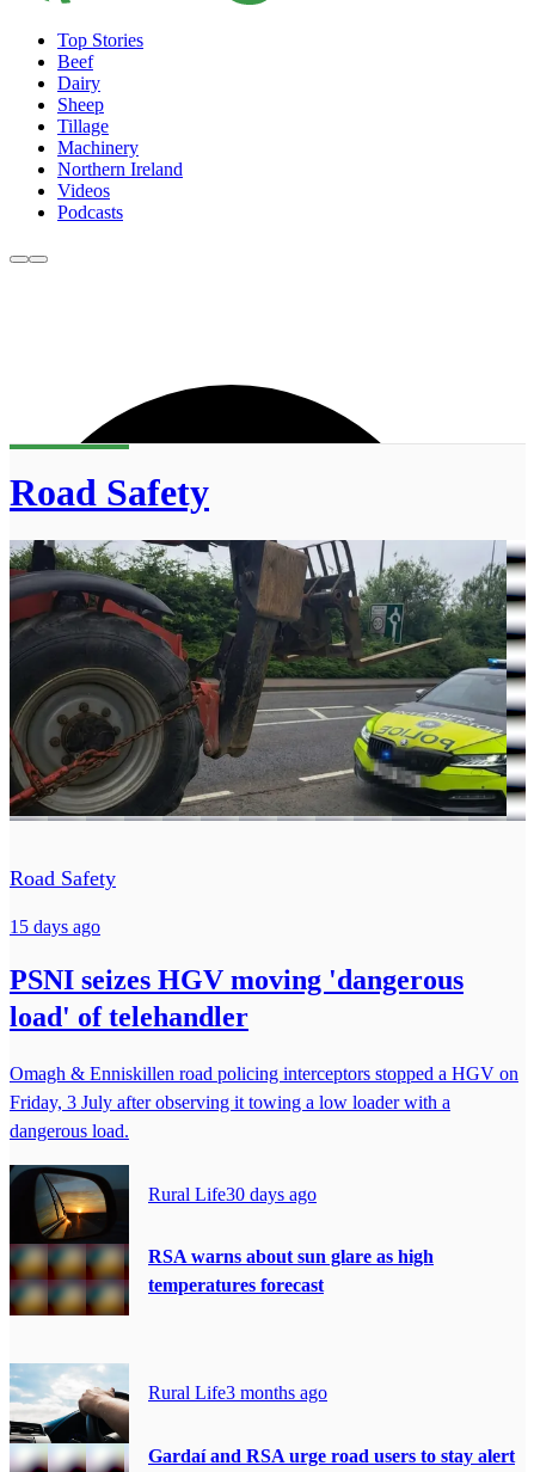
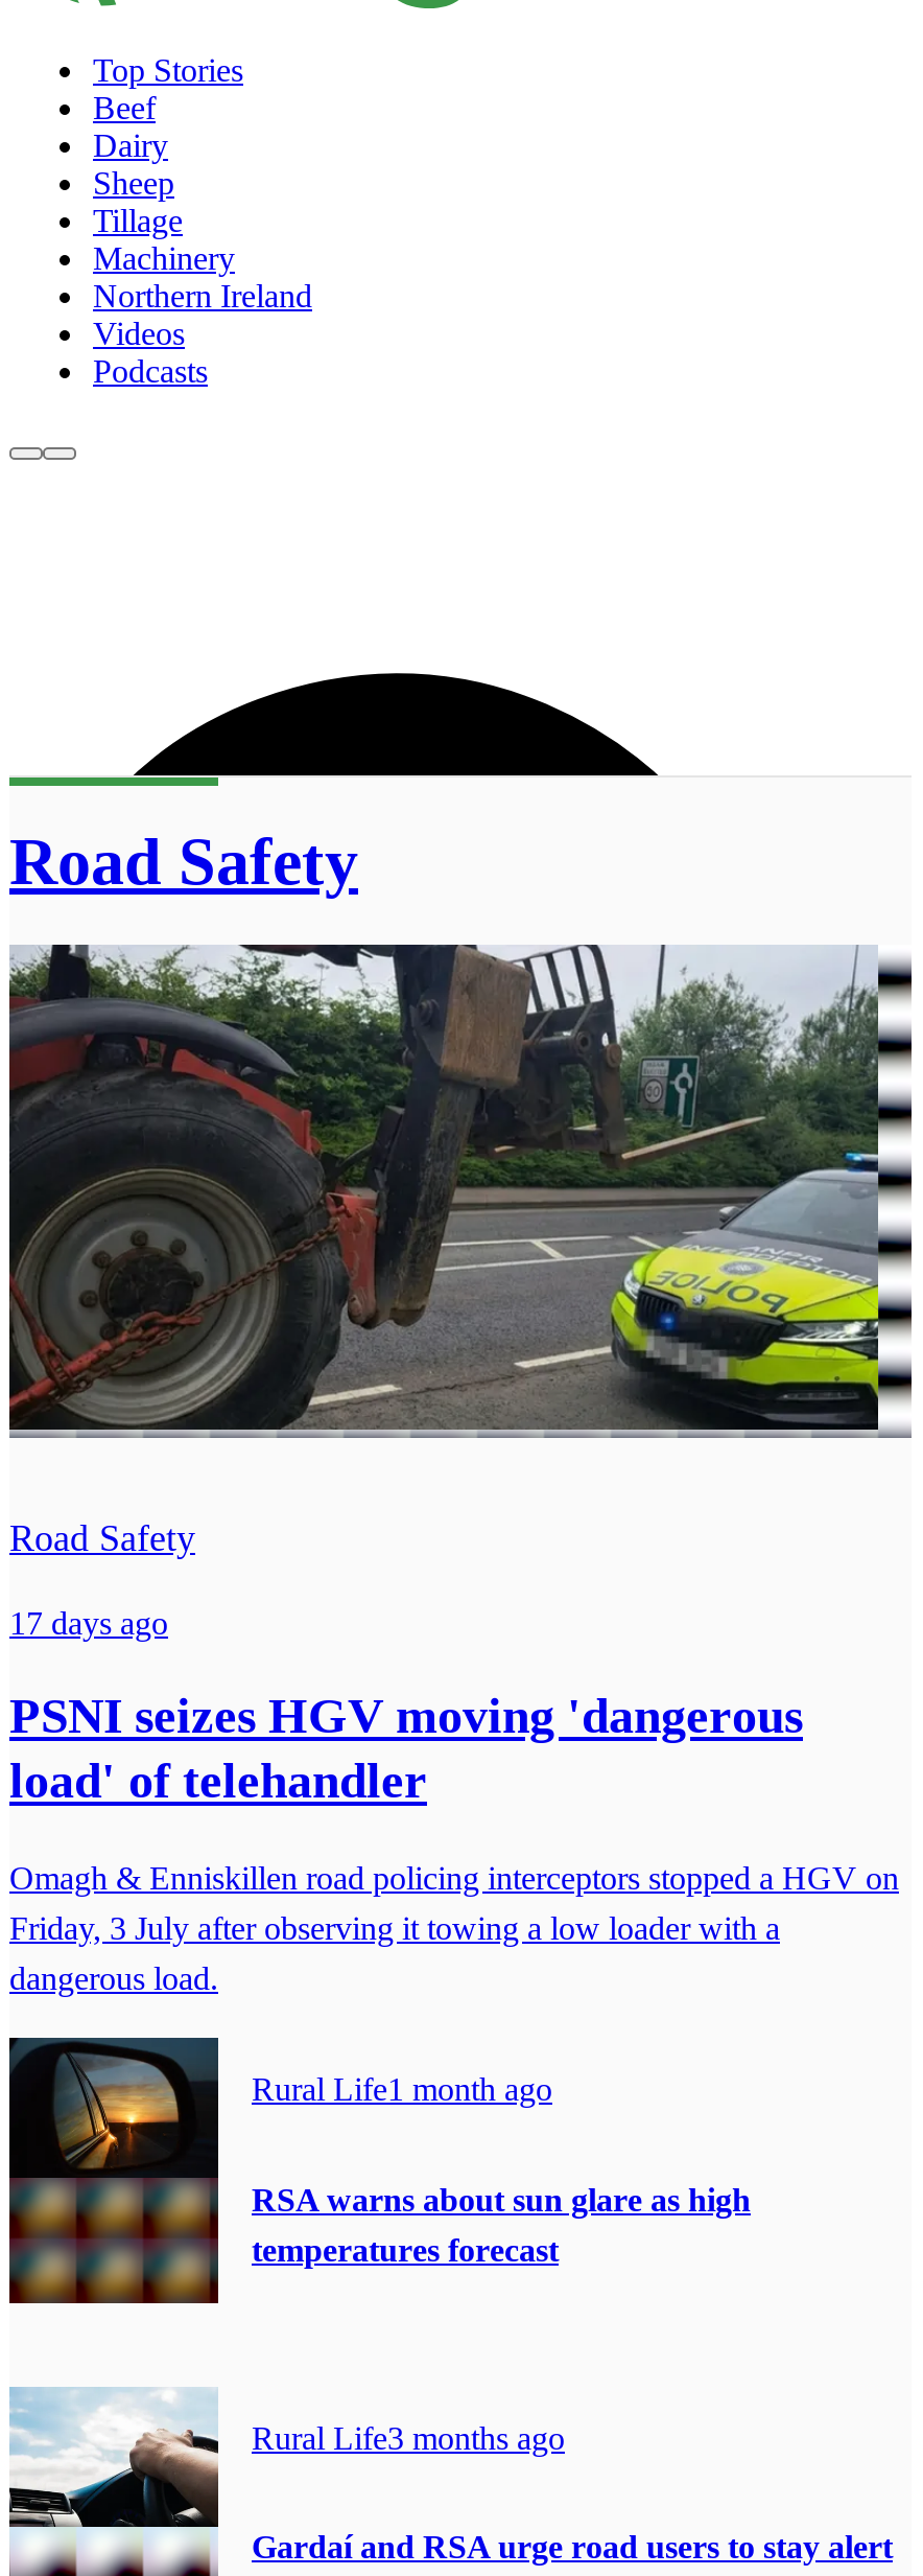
[10,916,100,937] 15 days ago -> [9,1604,168,1640] 17 days ago
[148,1184,317,1204] Rural Life30 days ago -> [252,2072,552,2108] Rural Life1 month ago

